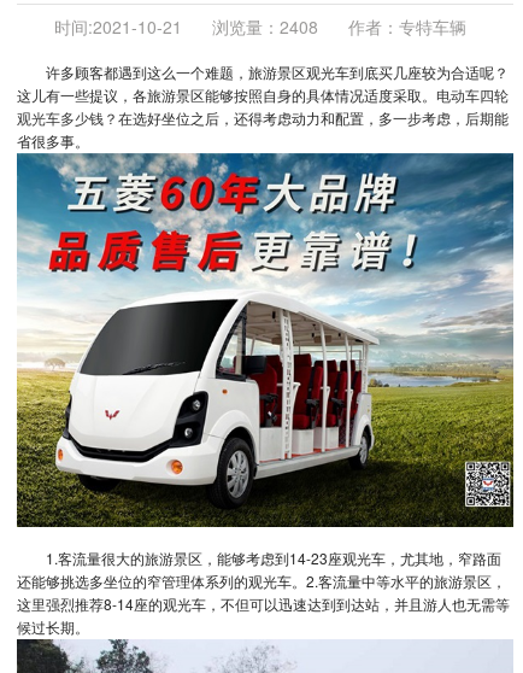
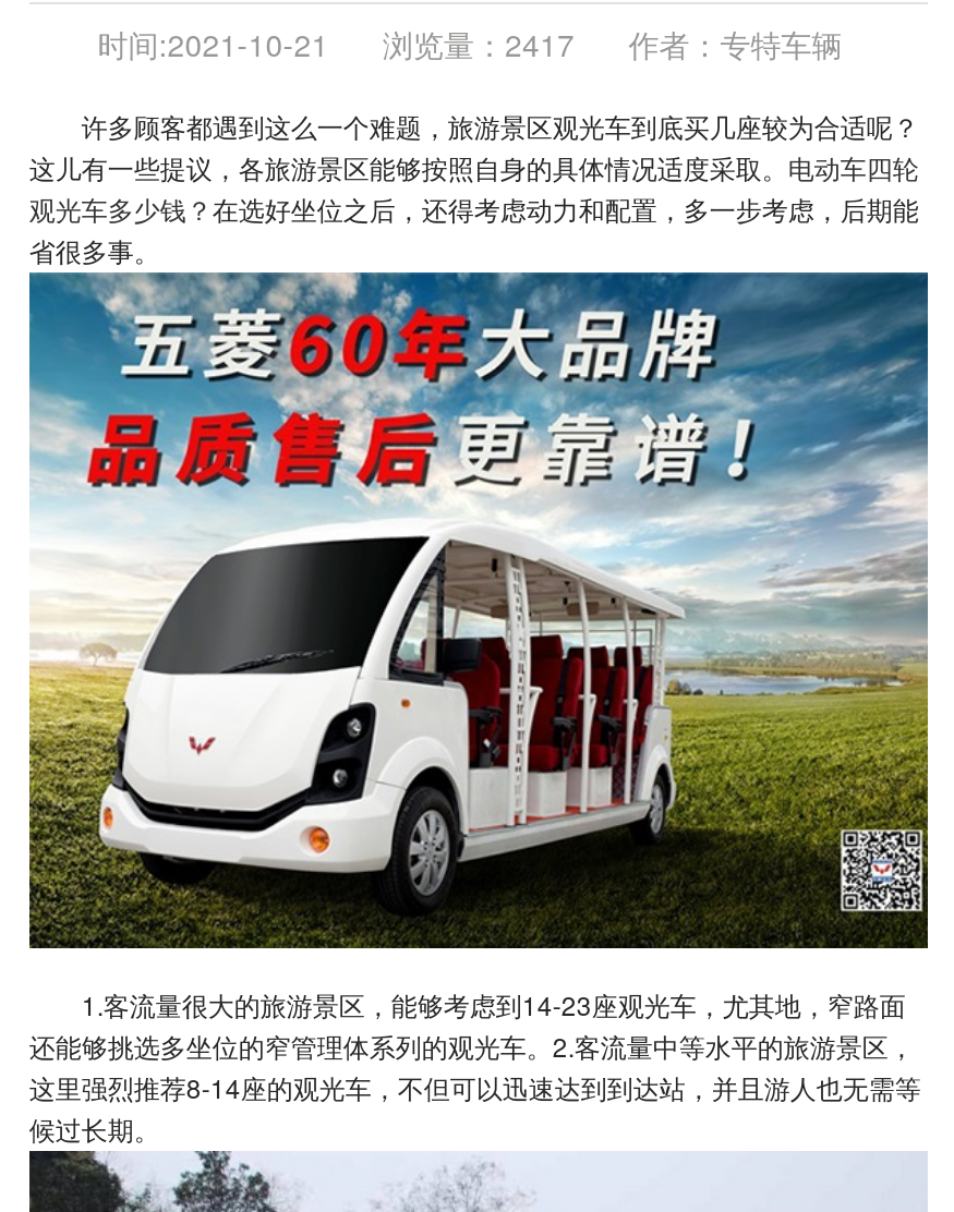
[55,15,466,39] 时间:2021-10-21 浏览量：2408 作者：专特车辆 -> [98,23,842,66] 时间:2021-10-21 浏览量：2417 作者：专特车辆

